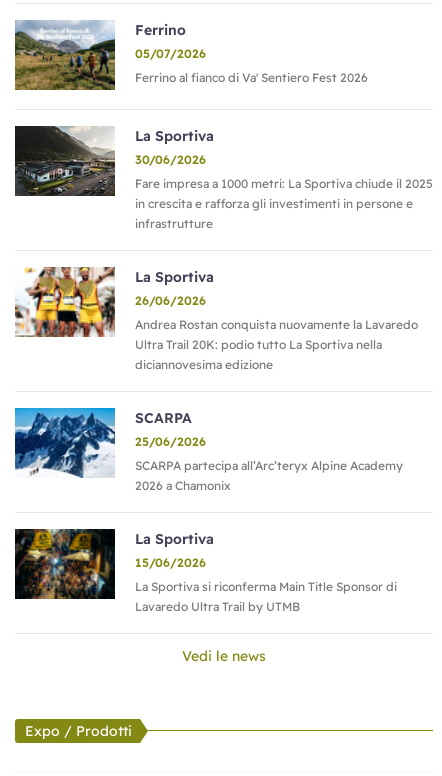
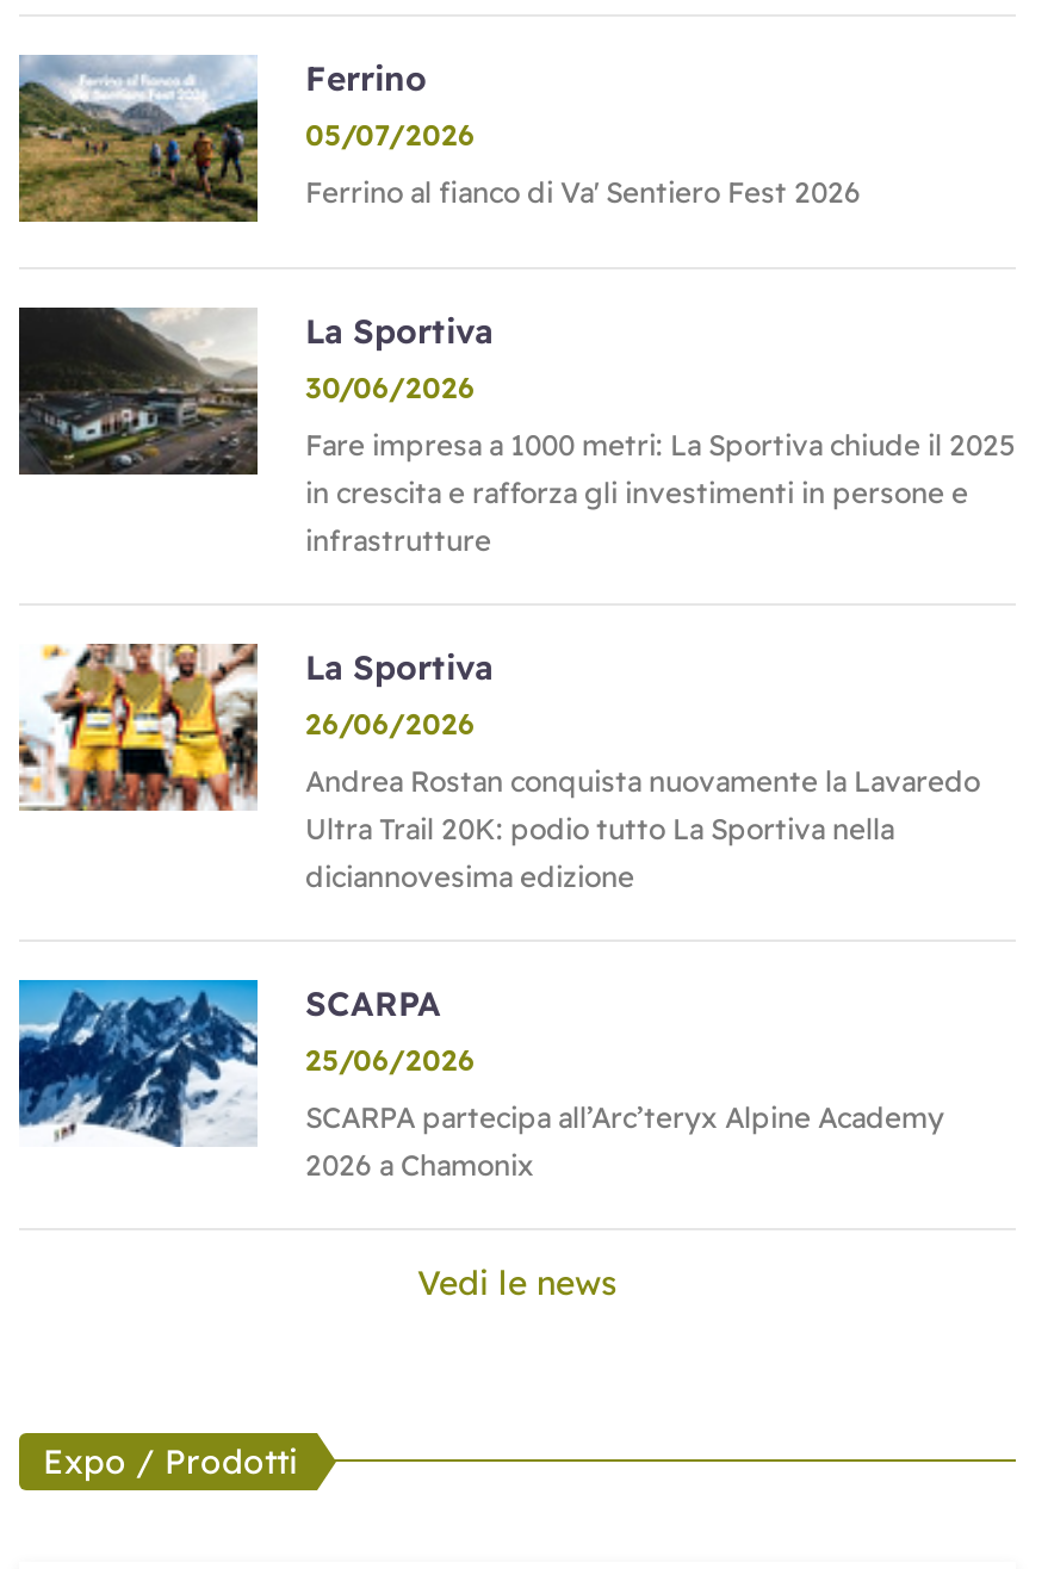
[14,528,397,614] [image] | La Sportiva | 15/06/2026 | La Sportiva si riconferma Main Title Sponsor di | Lavaredo Ultra Trail by UTMB -> none

